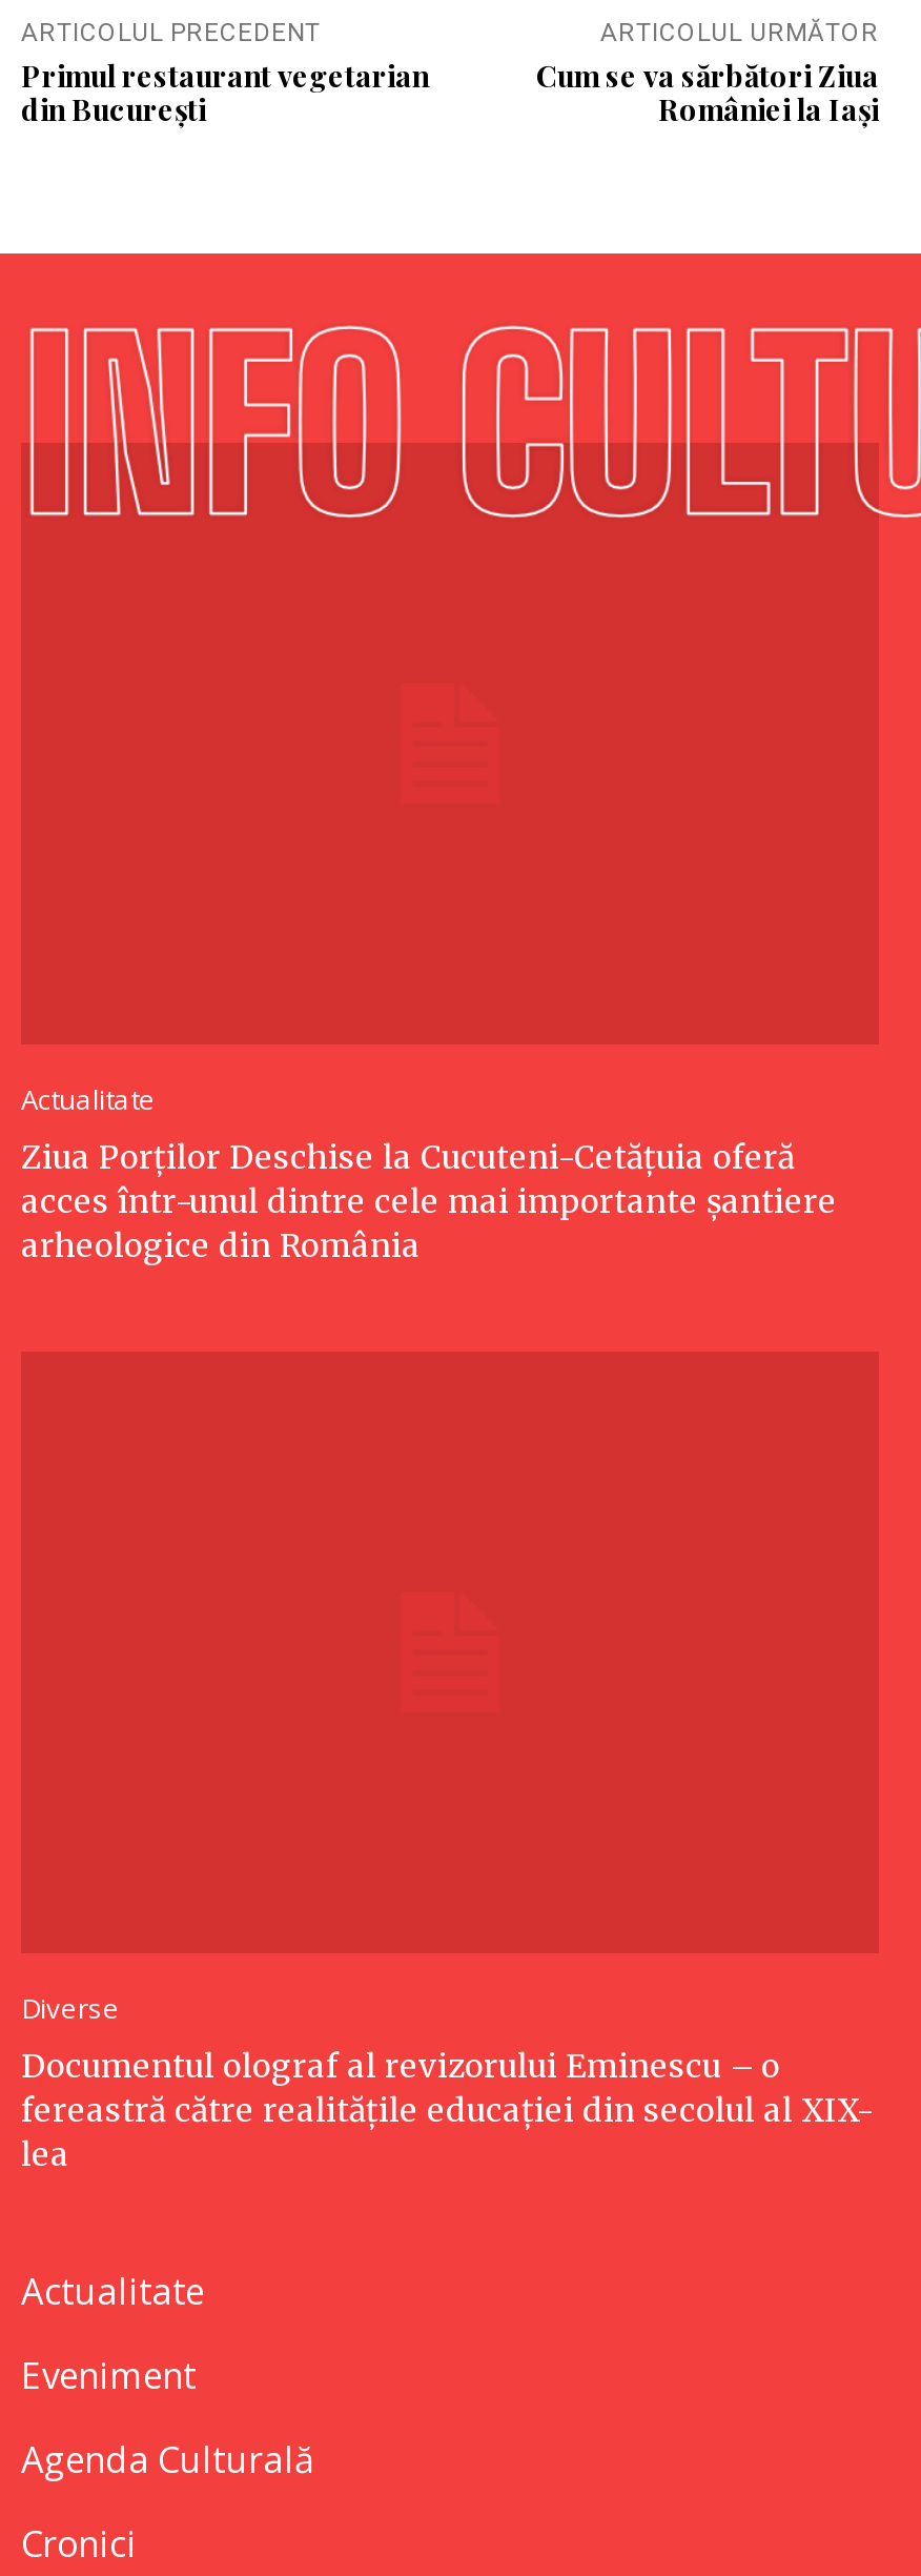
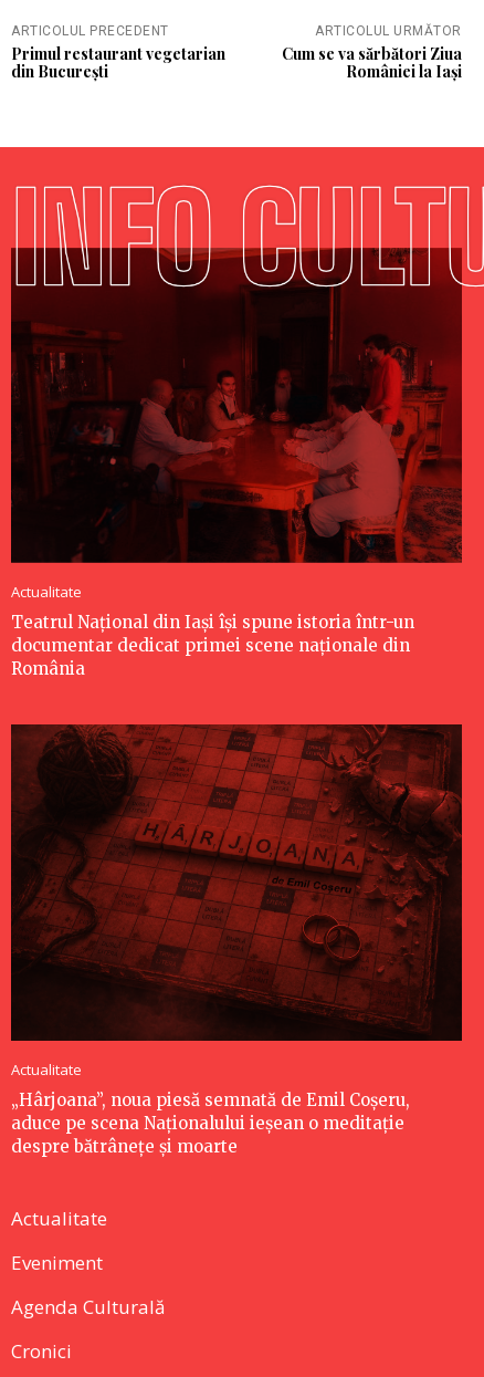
none -> [10,248,463,564] [image]
none -> [10,723,463,1042] [image]
[21,1137,837,1265] Ziua Porților Deschise la Cucuteni-Cetățuia oferă | acces într-unul dintre cele mai importante șantiere | arheologice din România -> [11,612,414,680] Teatrul Național din Iași își spune istoria într-un | documentar dedicat primei scene naționale din | România
[21,1988,120,2026] Diverse -> [11,1060,82,1079] Actualitate
[21,2045,873,2173] Documentul olograf al revizorului Eminescu – o | fereastră către realitățile educației din secolul al XIX- | lea -> [11,1089,410,1157] „Hârjoana”, noua piesă semnată de Emil Coșeru, | aduce pe scena Naționalului ieșean o meditație | despre bătrânețe și moarte

